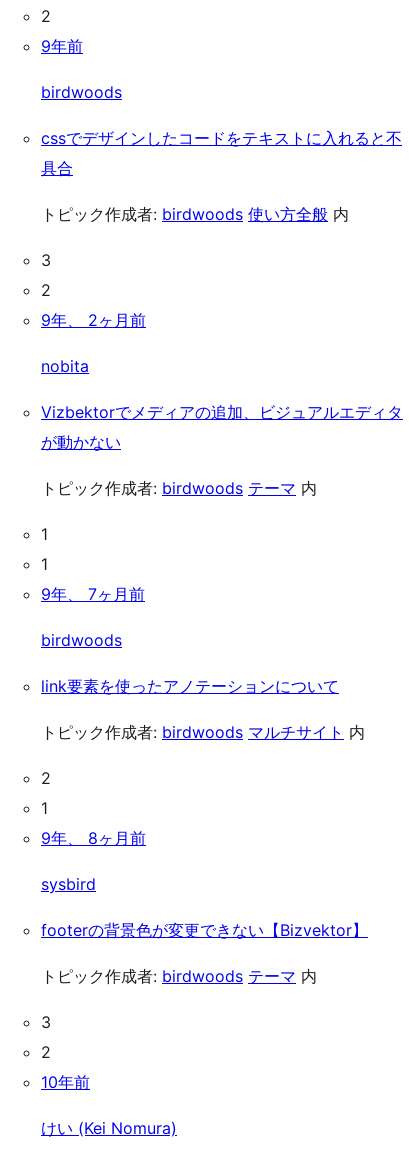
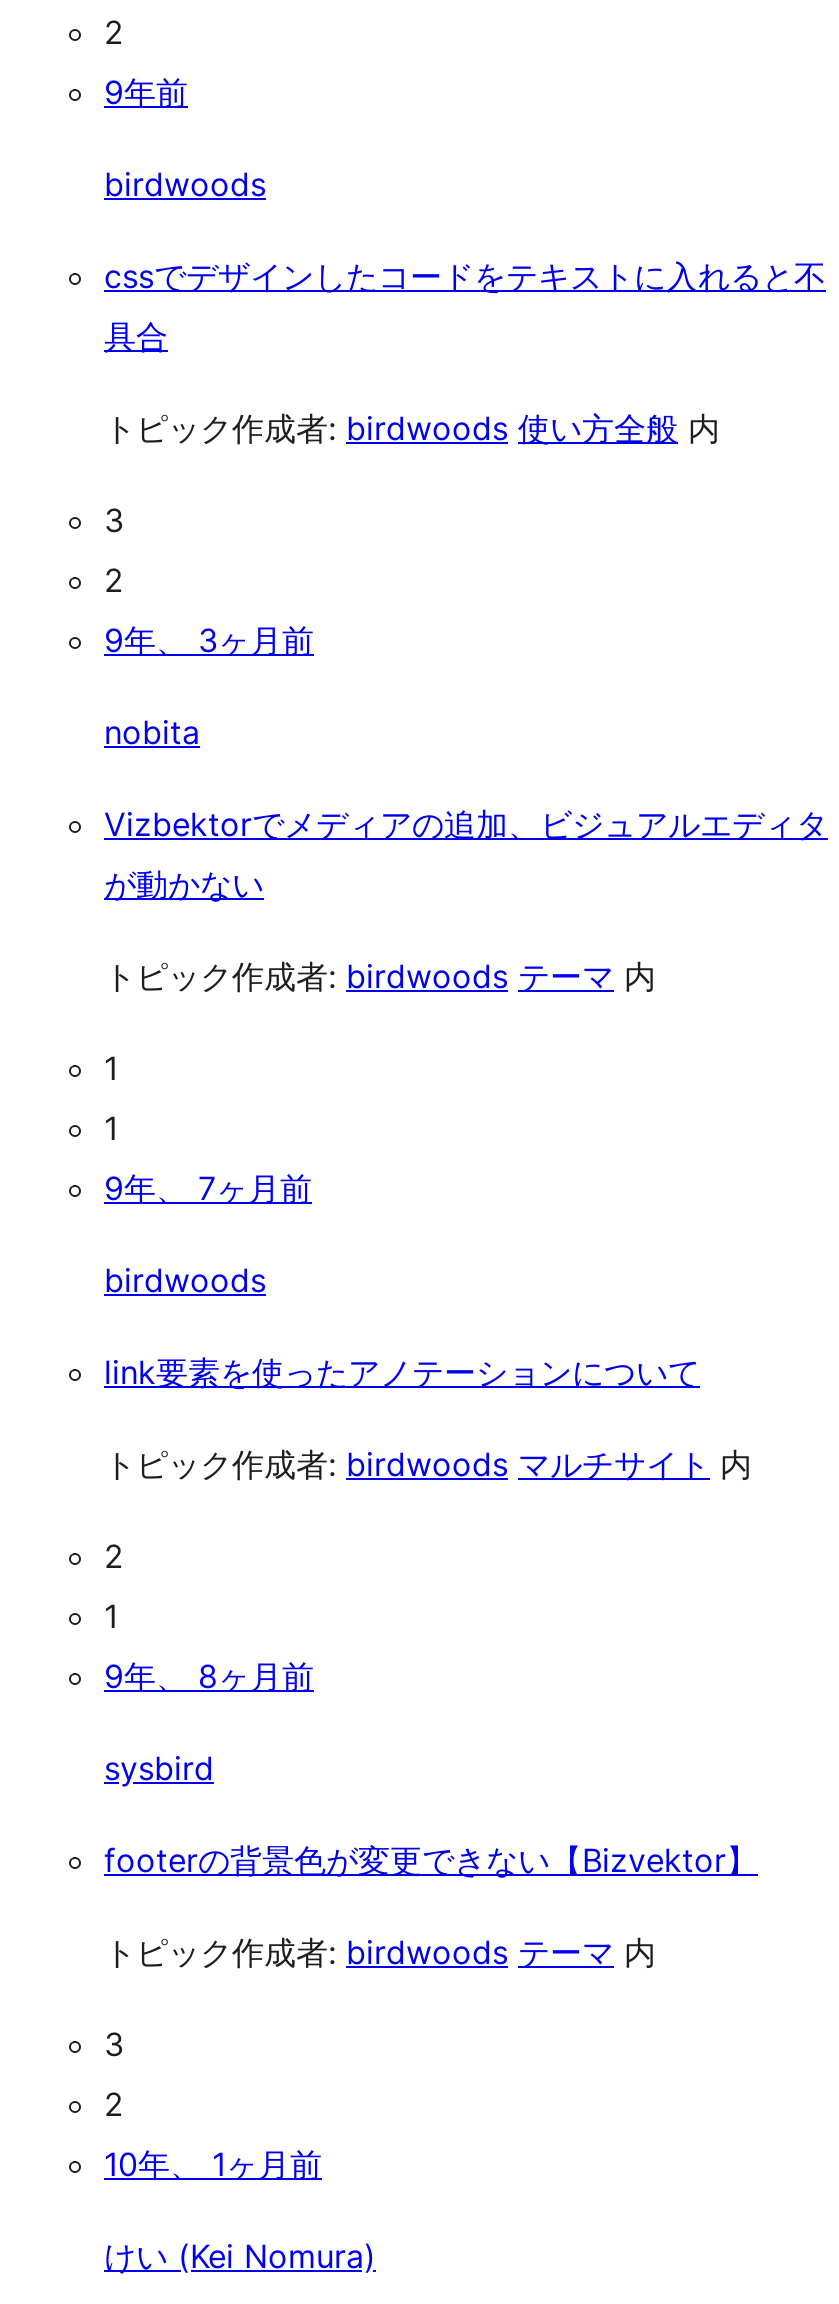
[41,310,146,330] 9年、 2ヶ月前 -> [104,620,314,660] 9年、 3ヶ月前
[41,1072,90,1092] 10年前 -> [104,2144,322,2184] 10年、 1ヶ月前

